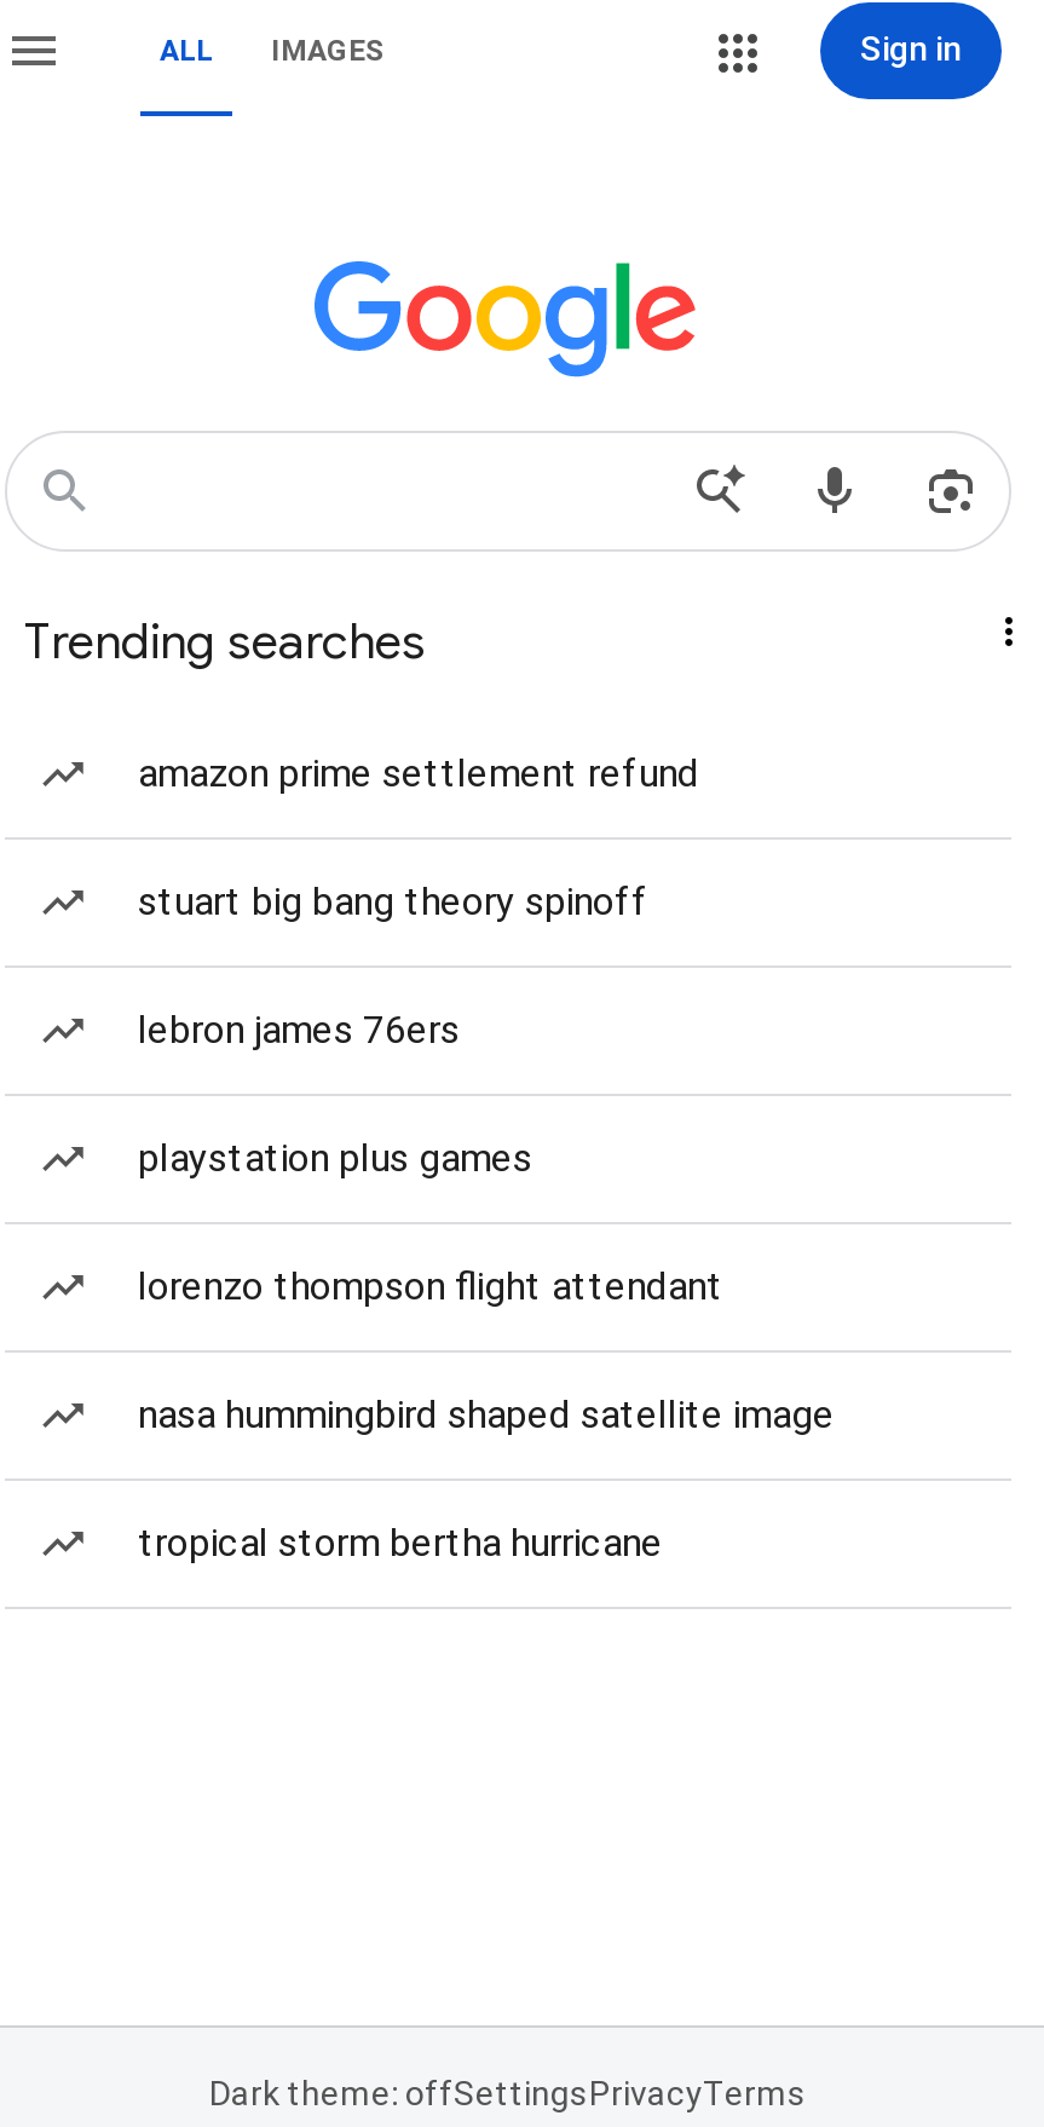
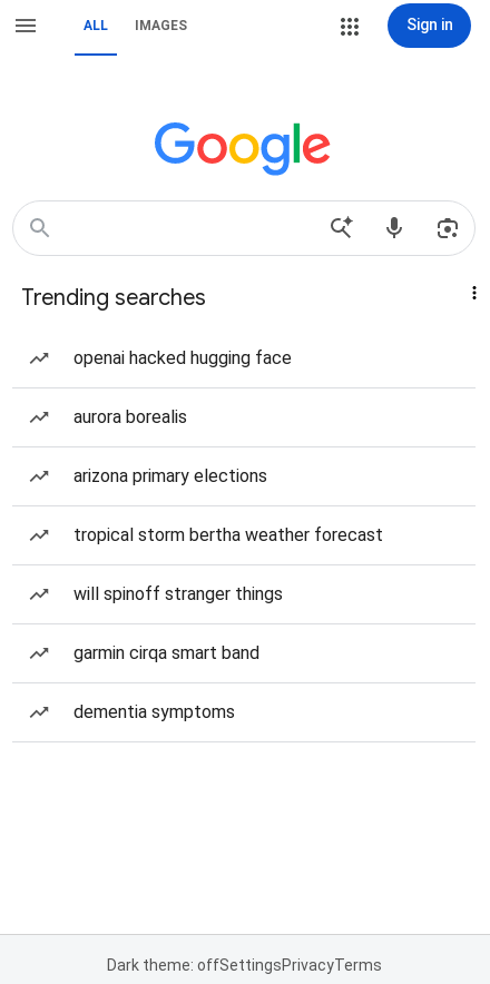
[138,750,699,796] amazon prime settlement refund -> [73,347,292,368] openai hacked hugging face
[138,878,648,924] stuart big bang theory spinoff -> [73,406,187,427] aurora borealis
[138,1007,460,1053] lebron james 76ers -> [73,465,267,486] arizona primary elections
[138,1135,532,1181] playstation plus games -> [73,524,383,545] tropical storm bertha weather forecast
[138,1263,723,1309] lorenzo thompson flight attendant -> [73,583,283,604] will spinoff stranger things
[138,1391,835,1437] nasa hummingbird shaped satellite image -> [73,642,259,663] garmin cirqa smart band
[138,1520,663,1566] tropical storm bertha hurricane -> [73,701,235,722] dementia symptoms

